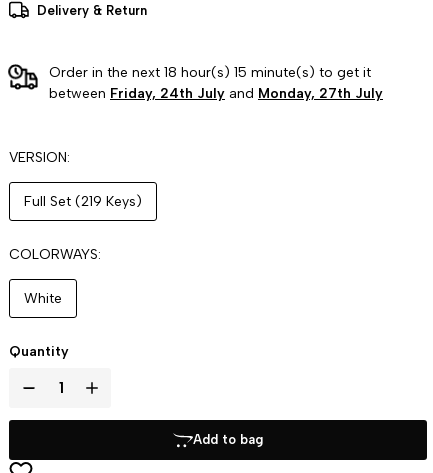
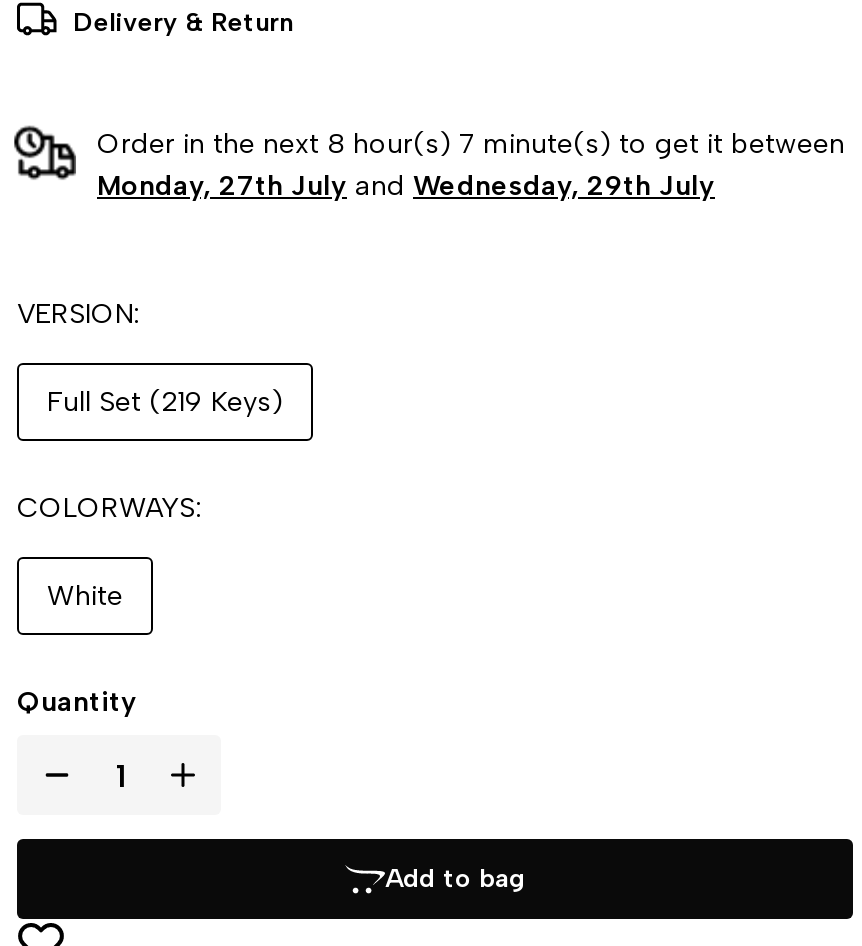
[49,64,383,102] Order in the next 18 hour(s) 15 minute(s) to get it | between Friday, 24th July and Monday, 27th July -> [97,128,845,204] Order in the next 8 hour(s) 7 minute(s) to get it between | Monday, 27th July and Wednesday, 29th July

